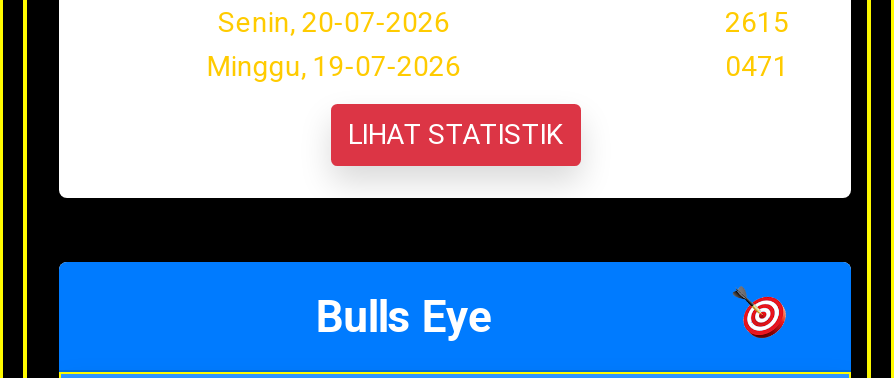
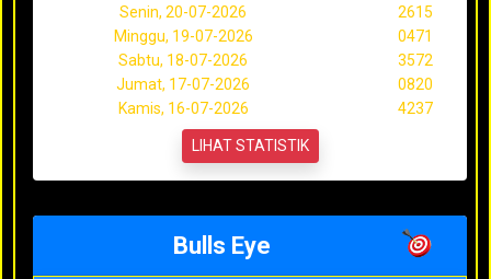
none -> [117,52,433,117] Sabtu, 18-07-2026 | 3572 | Jumat, 17-07-2026 | 0820 | Kamis, 16-07-2026 | 4237

